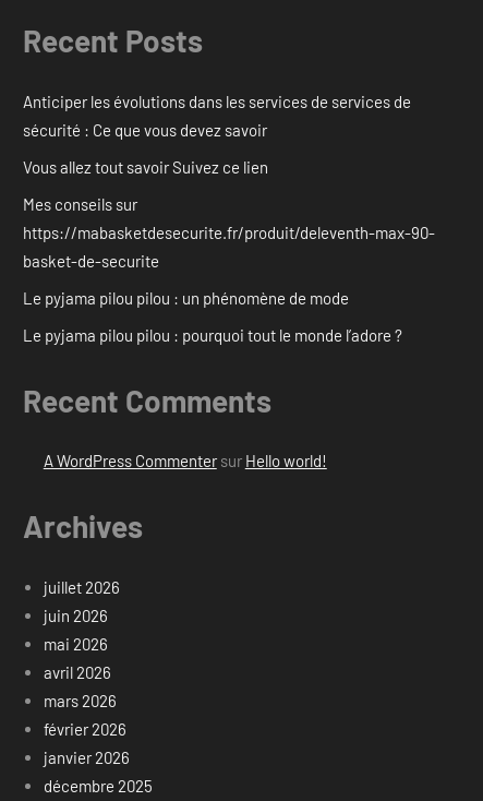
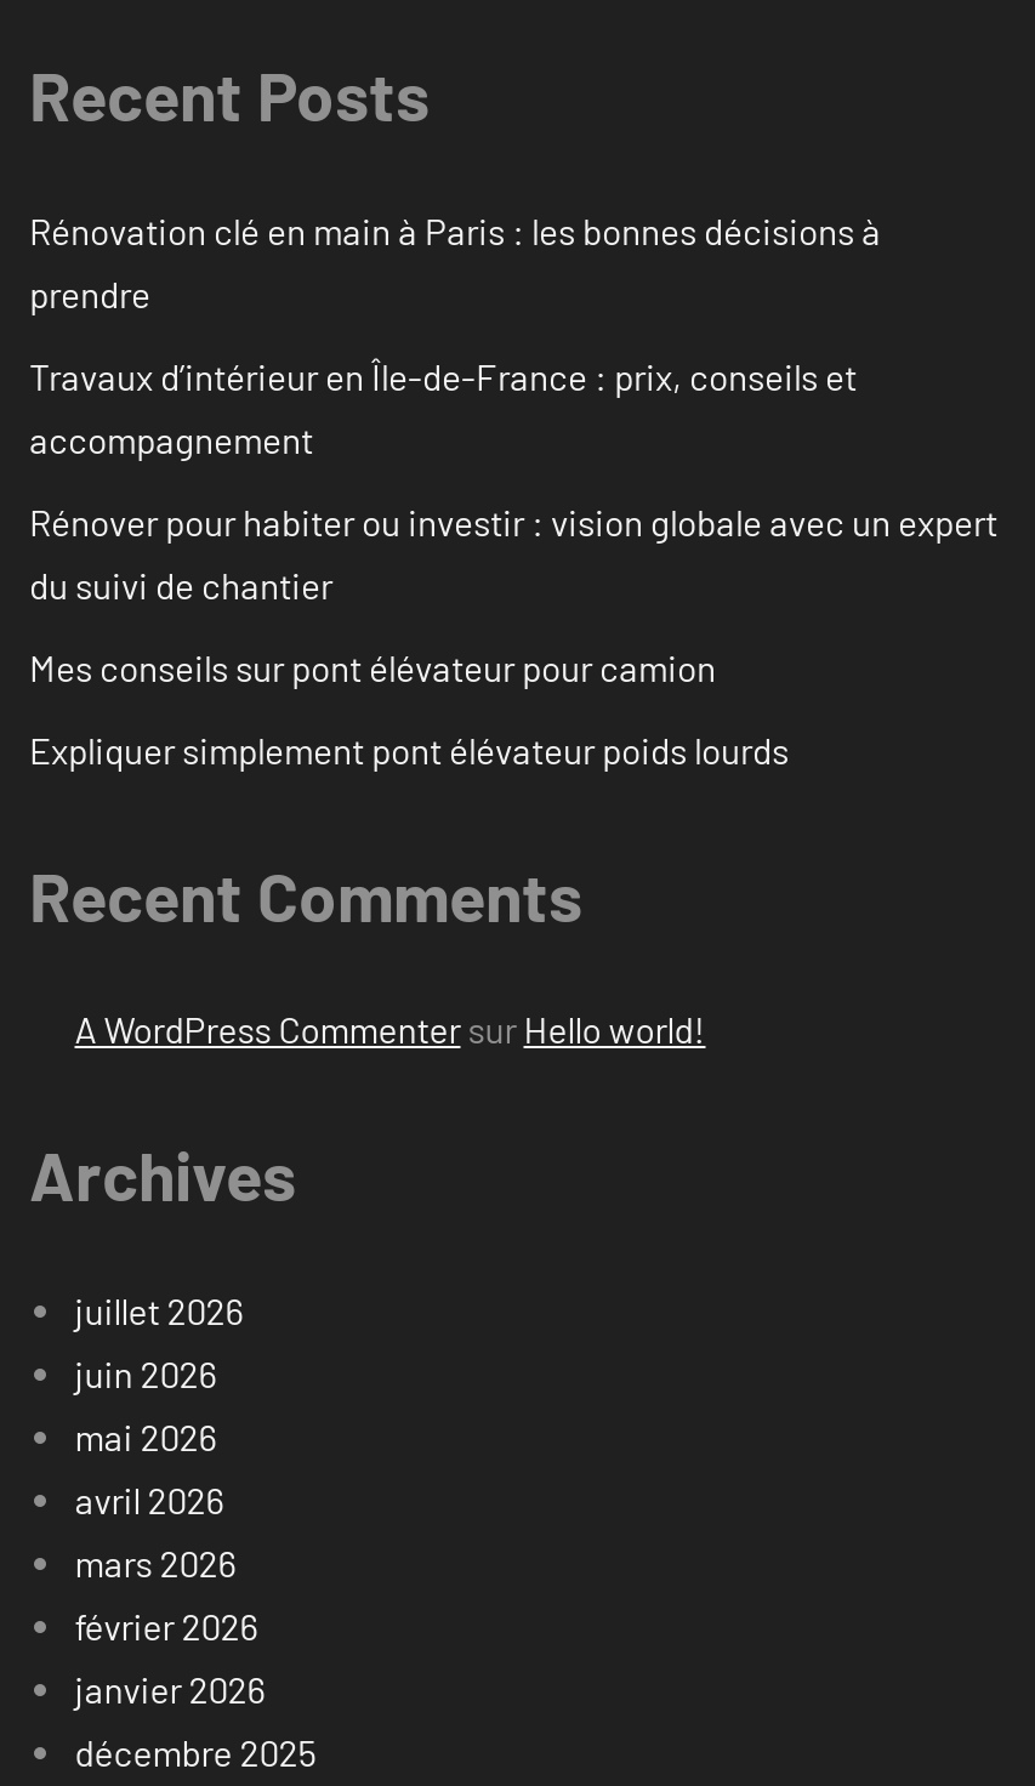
[23,91,411,139] Anticiper les évolutions dans les services de services de | sécurité : Ce que vous devez savoir -> [29,208,881,315] Rénovation clé en main à Paris : les bonnes décisions à | prendre
[23,157,268,177] Vous allez tout savoir Suivez ce lien -> [29,354,857,461] Travaux d’intérieur en Île-de-France : prix, conseils et | accompagnement
[23,194,435,270] Mes conseils sur | https://mabasketdesecurite.fr/produit/deleventh-max-90- | basket-de-securite -> [29,499,997,606] Rénover pour habiter ou investir : vision globale avec un expert | du suivi de chantier
[23,288,349,308] Le pyjama pilou pilou : un phénomène de mode -> [29,645,716,689] Mes conseils sur pont élévateur pour camion
[23,325,402,345] Le pyjama pilou pilou : pourquoi tout le monde l’adore ? -> [29,728,789,771] Expliquer simplement pont élévateur poids lourds

